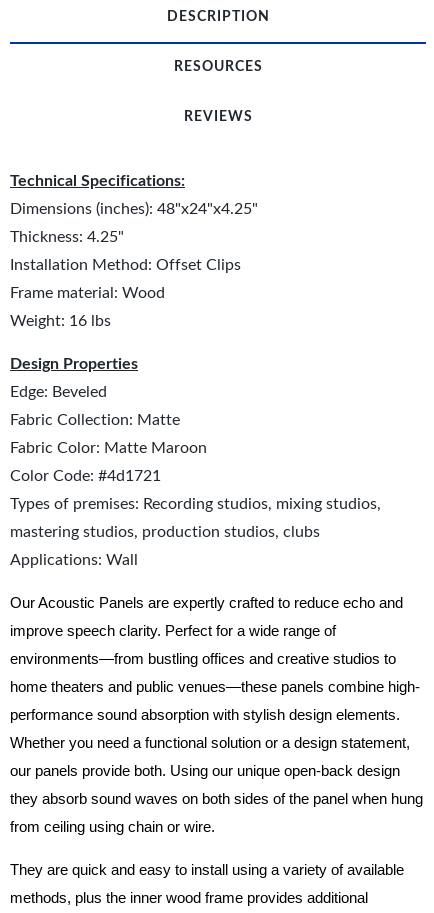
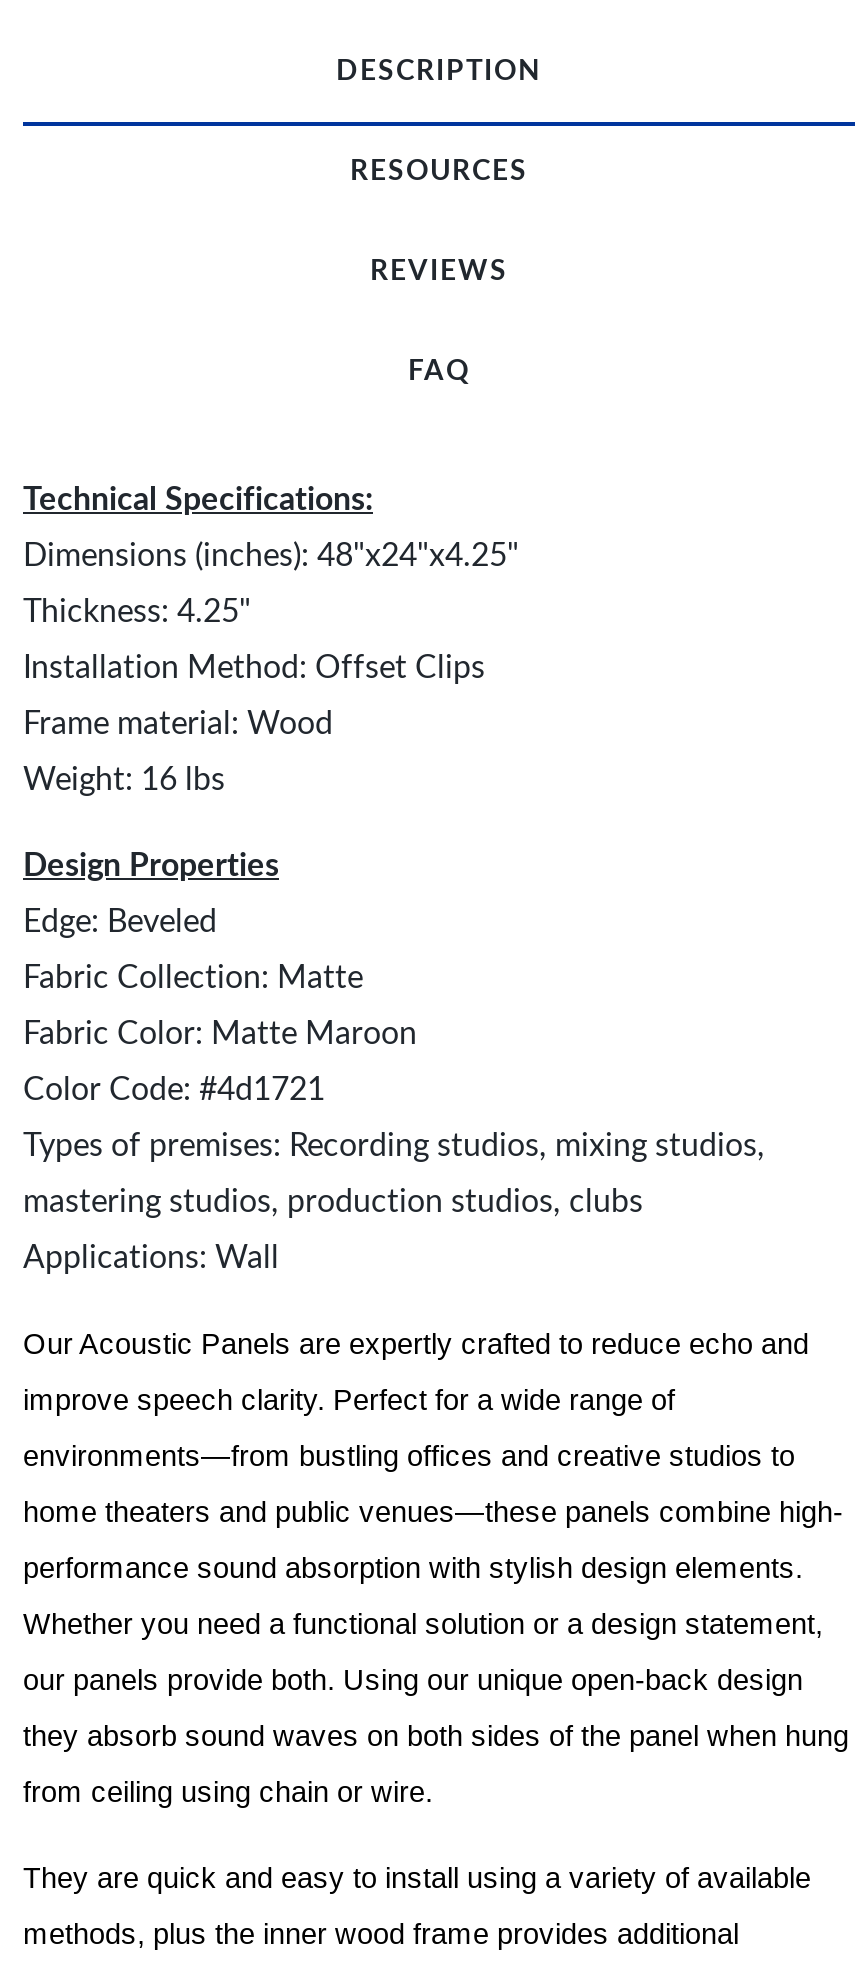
none -> [408,358,470,386] FAQ

